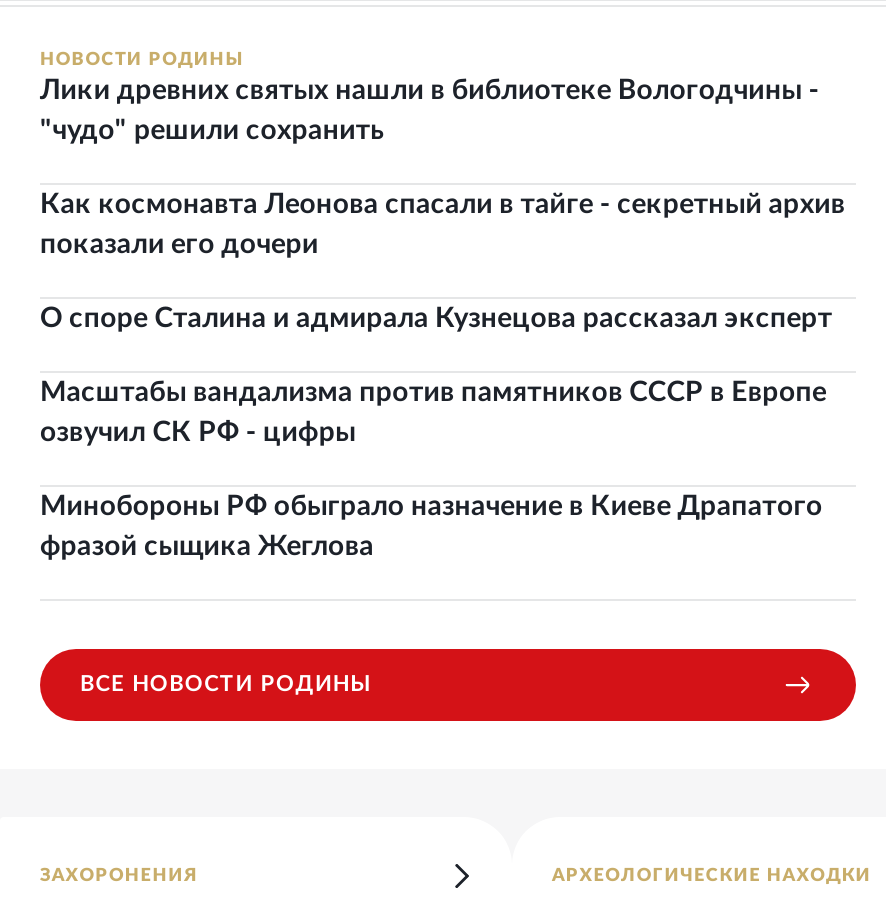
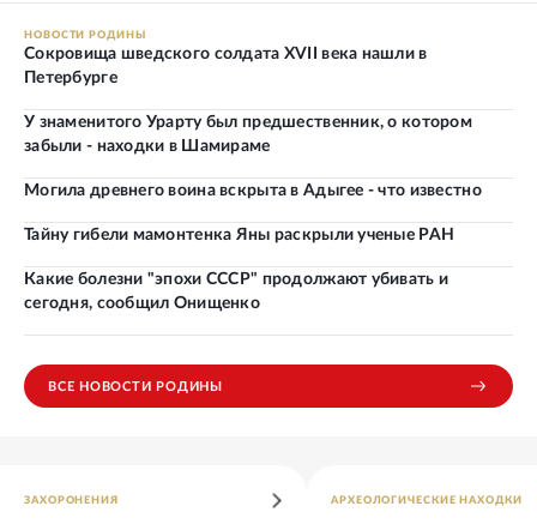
[40,77,819,145] Лики древних святых нашли в библиотеке Вологодчины - | "чудо" решили сохранить -> [24,46,427,87] Сокровища шведского солдата XVII века нашли в | Петербурге
[40,191,845,259] Как космонавта Леонова спасали в тайге - секретный архив | показали его дочери -> [24,115,472,155] У знаменитого Урарту был предшественник, о котором | забыли - находки в Шамираме
[40,305,832,333] О споре Сталина и адмирала Кузнецова рассказал эксперт -> [24,183,482,200] Могила древнего воина вскрыта в Адыгее - что известно
[40,379,827,447] Масштабы вандализма против памятников СССР в Европе | озвучил СК РФ - цифры -> [24,227,455,244] Тайну гибели мамонтенка Яны раскрыли ученые РАН
[40,493,823,561] Минобороны РФ обыграло назначение в Киеве Драпатого | фразой сыщика Жеглова -> [24,272,449,312] Какие болезни "эпохи СССР" продолжают убивать и | сегодня, сообщил Онищенко

